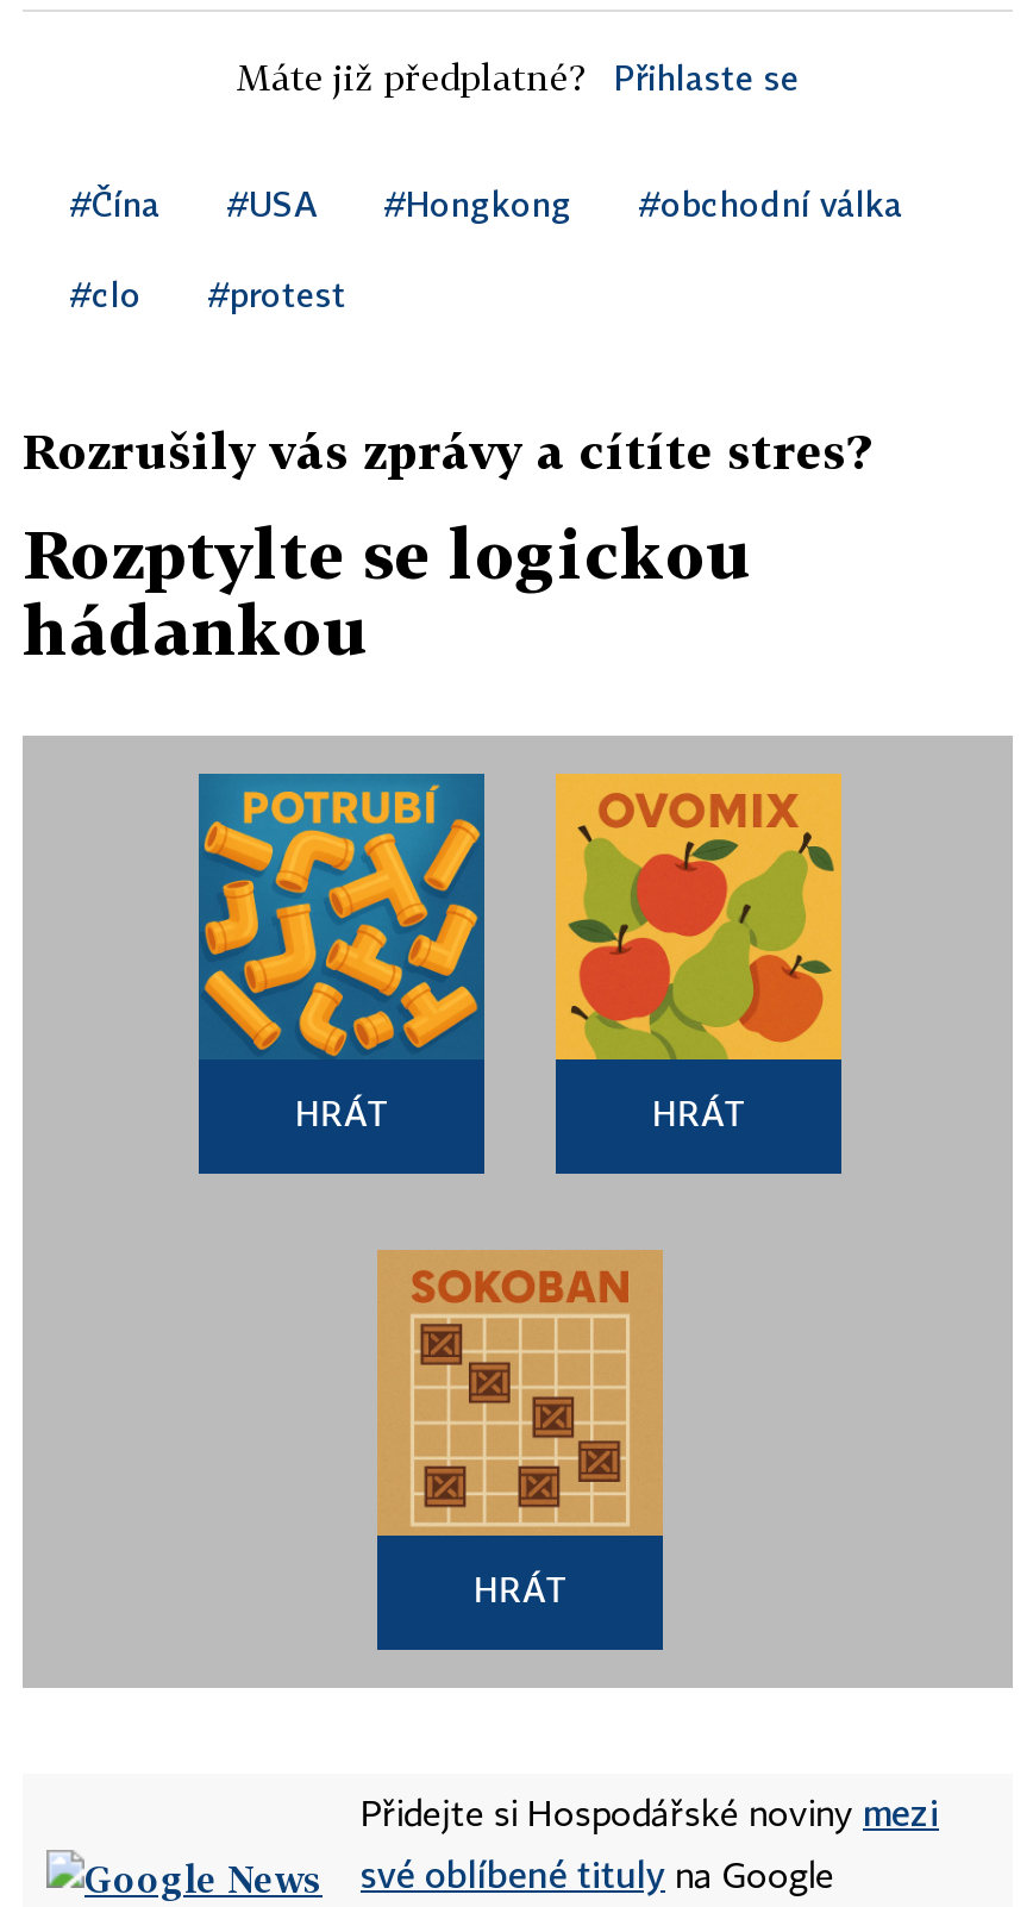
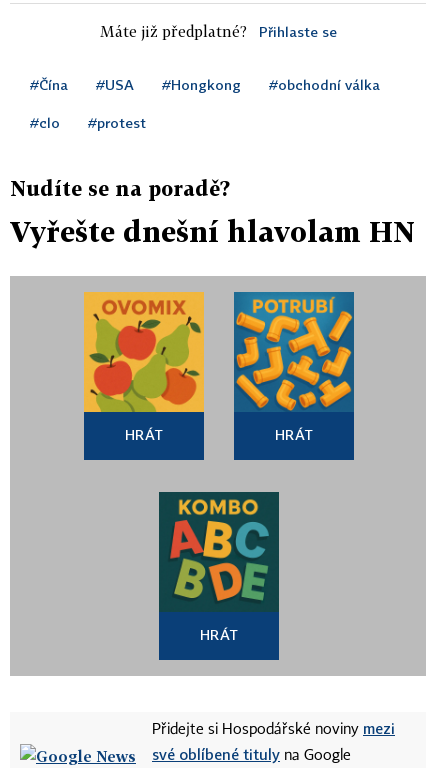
[23,421,870,479] Rozrušily vás zprávy a cítíte stres? -> [10,176,230,200] Nudíte se na poradě?
[23,514,753,669] Rozptylte se logickou | hádankou -> [10,215,415,248] Vyřešte dnešní hlavolam HN
moved [553,771,844,1062] -> [83,291,205,413]: [image]
[377,1250,663,1538] [image] -> [158,491,280,612] [image]

